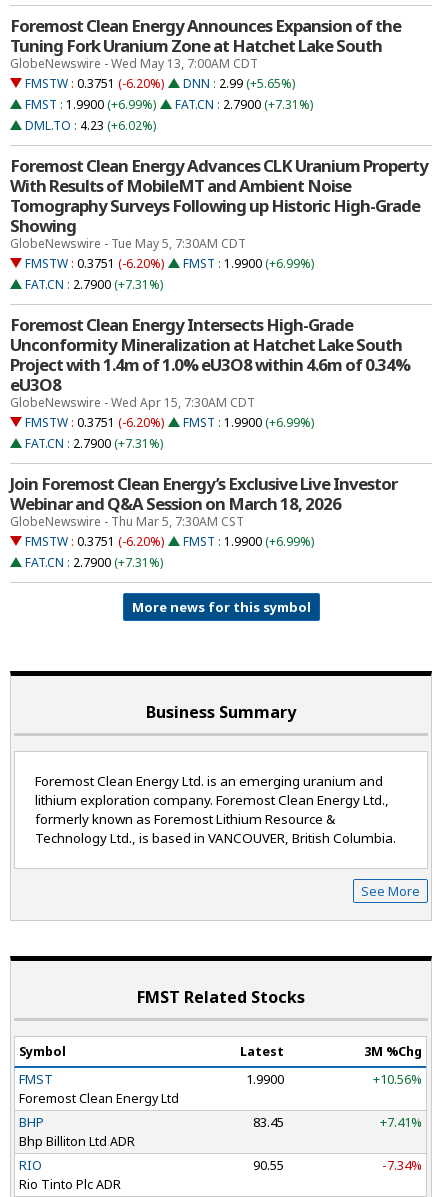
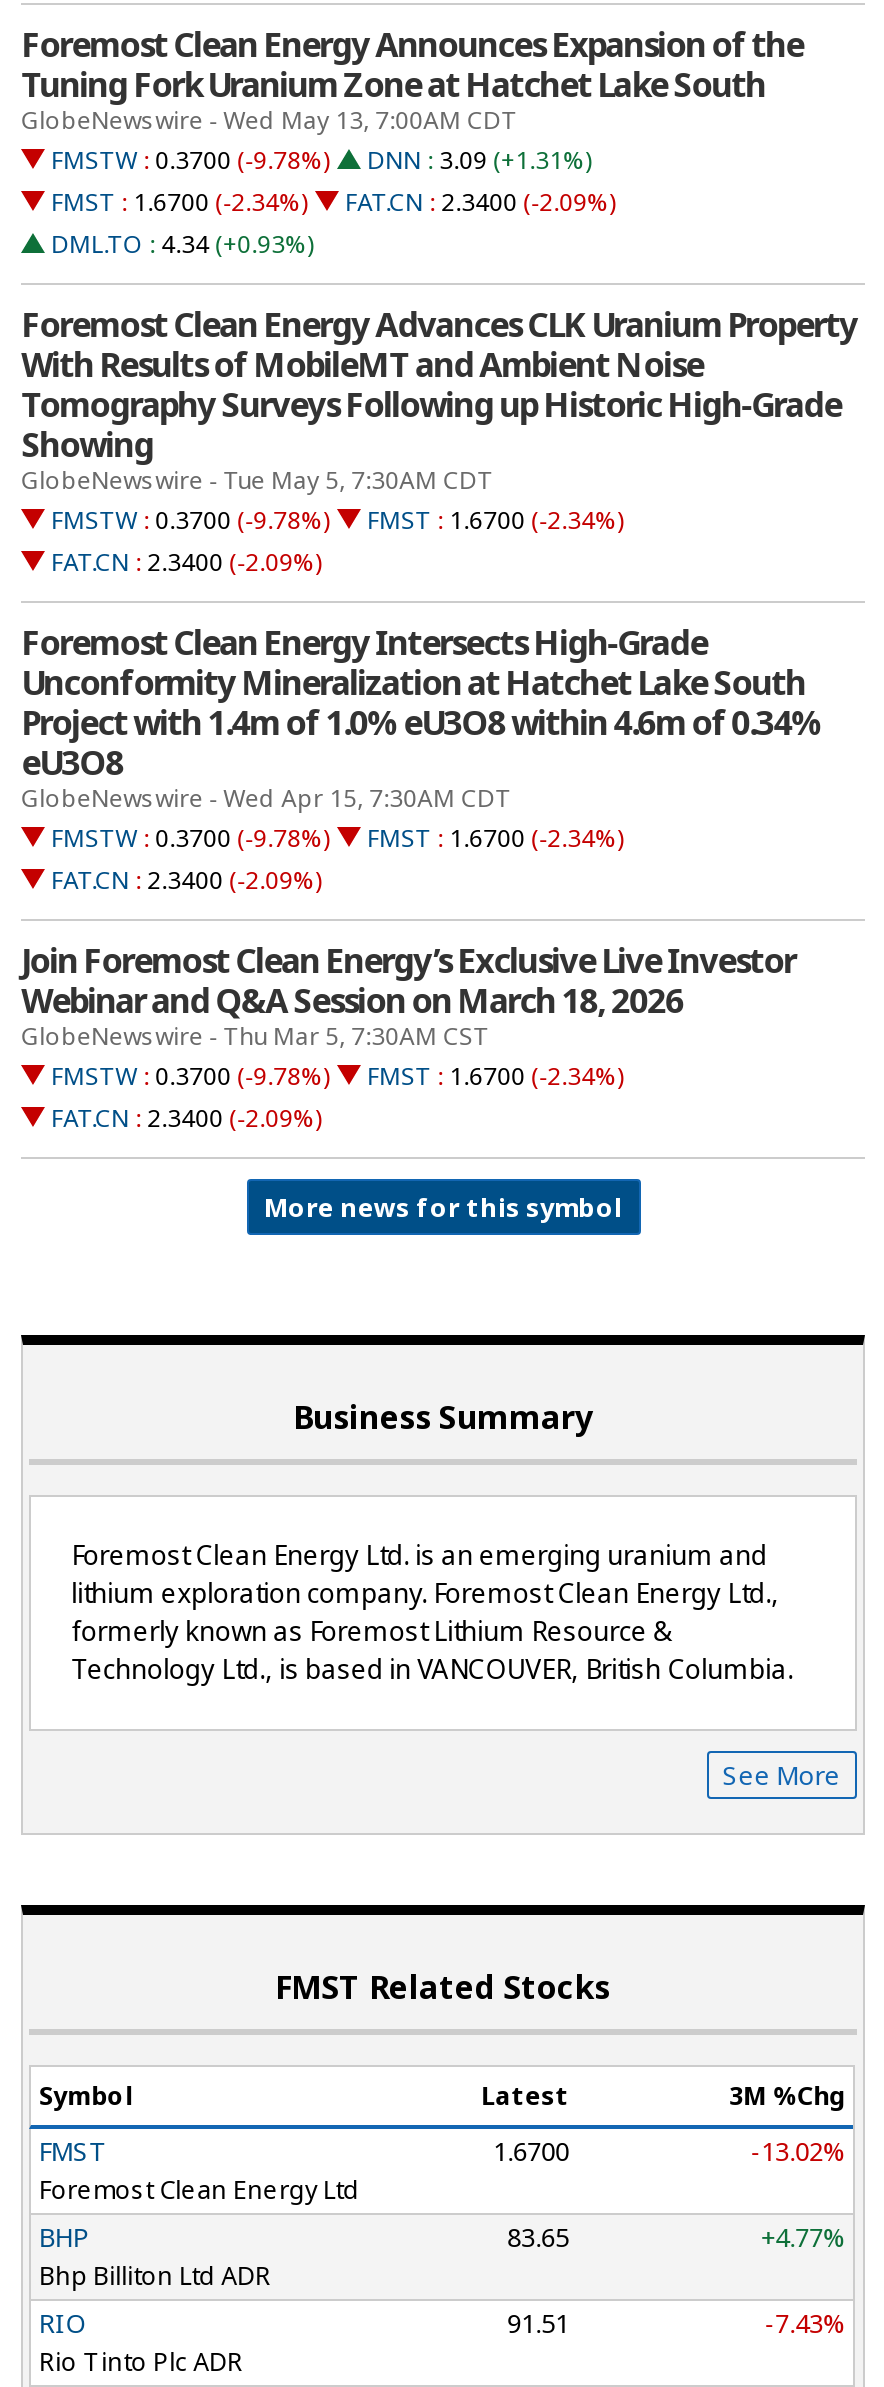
[25,75,164,92] FMSTW : 0.3751 (-6.20%) -> [51,144,329,178] FMSTW : 0.3700 (-9.78%)
[183,75,295,92] DNN : 2.99 (+5.65%) -> [367,144,591,178] DNN : 3.09 (+1.31%)
[25,96,156,113] FMST : 1.9900 (+6.99%) -> [51,186,307,220] FMST : 1.6700 (-2.34%)
[175,96,313,113] FAT.CN : 2.7900 (+7.31%) -> [345,186,615,220] FAT.CN : 2.3400 (-2.09%)
[25,117,156,134] DML.TO : 4.23 (+6.02%) -> [51,228,313,262] DML.TO : 4.34 (+0.93%)
[25,255,164,272] FMSTW : 0.3751 (-6.20%) -> [51,504,329,538] FMSTW : 0.3700 (-9.78%)
[183,255,314,272] FMST : 1.9900 (+6.99%) -> [367,504,623,538] FMST : 1.6700 (-2.34%)
[25,276,163,293] FAT.CN : 2.7900 (+7.31%) -> [51,546,321,580] FAT.CN : 2.3400 (-2.09%)
[25,414,164,431] FMSTW : 0.3751 (-6.20%) -> [51,822,329,856] FMSTW : 0.3700 (-9.78%)
[183,414,314,431] FMST : 1.9900 (+6.99%) -> [367,822,623,856] FMST : 1.6700 (-2.34%)
[25,435,163,452] FAT.CN : 2.7900 (+7.31%) -> [51,864,321,898] FAT.CN : 2.3400 (-2.09%)
[25,533,164,550] FMSTW : 0.3751 (-6.20%) -> [51,1060,329,1094] FMSTW : 0.3700 (-9.78%)
[183,533,314,550] FMST : 1.9900 (+6.99%) -> [367,1060,623,1094] FMST : 1.6700 (-2.34%)
[25,554,163,571] FAT.CN : 2.7900 (+7.31%) -> [51,1102,321,1136] FAT.CN : 2.3400 (-2.09%)
[246,1070,284,1088] 1.9900 -> [493,2134,569,2170] 1.6700
[373,1070,422,1088] +10.56% -> [751,2134,845,2170] -13.02%
[253,1113,284,1131] 83.45 -> [507,2220,569,2256] 83.65
[380,1113,422,1131] +7.41% -> [761,2220,845,2256] +4.77%
[253,1156,284,1174] 90.55 -> [507,2306,569,2342] 91.51
[382,1156,422,1174] -7.34% -> [765,2306,845,2342] -7.43%

